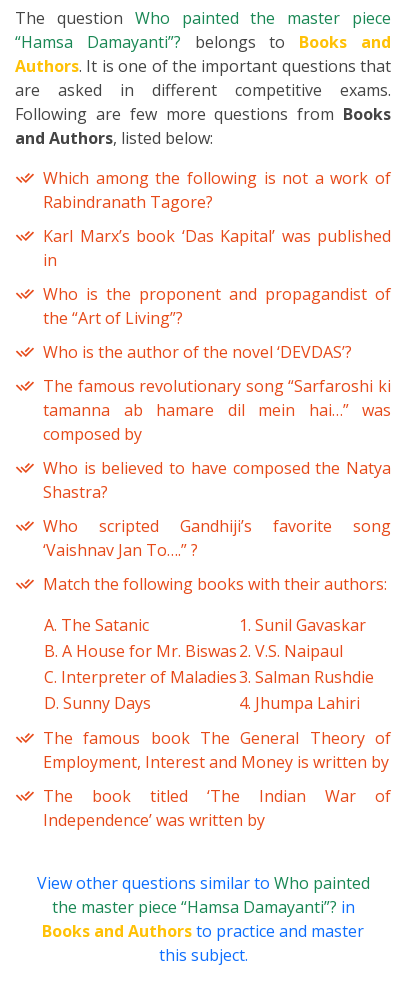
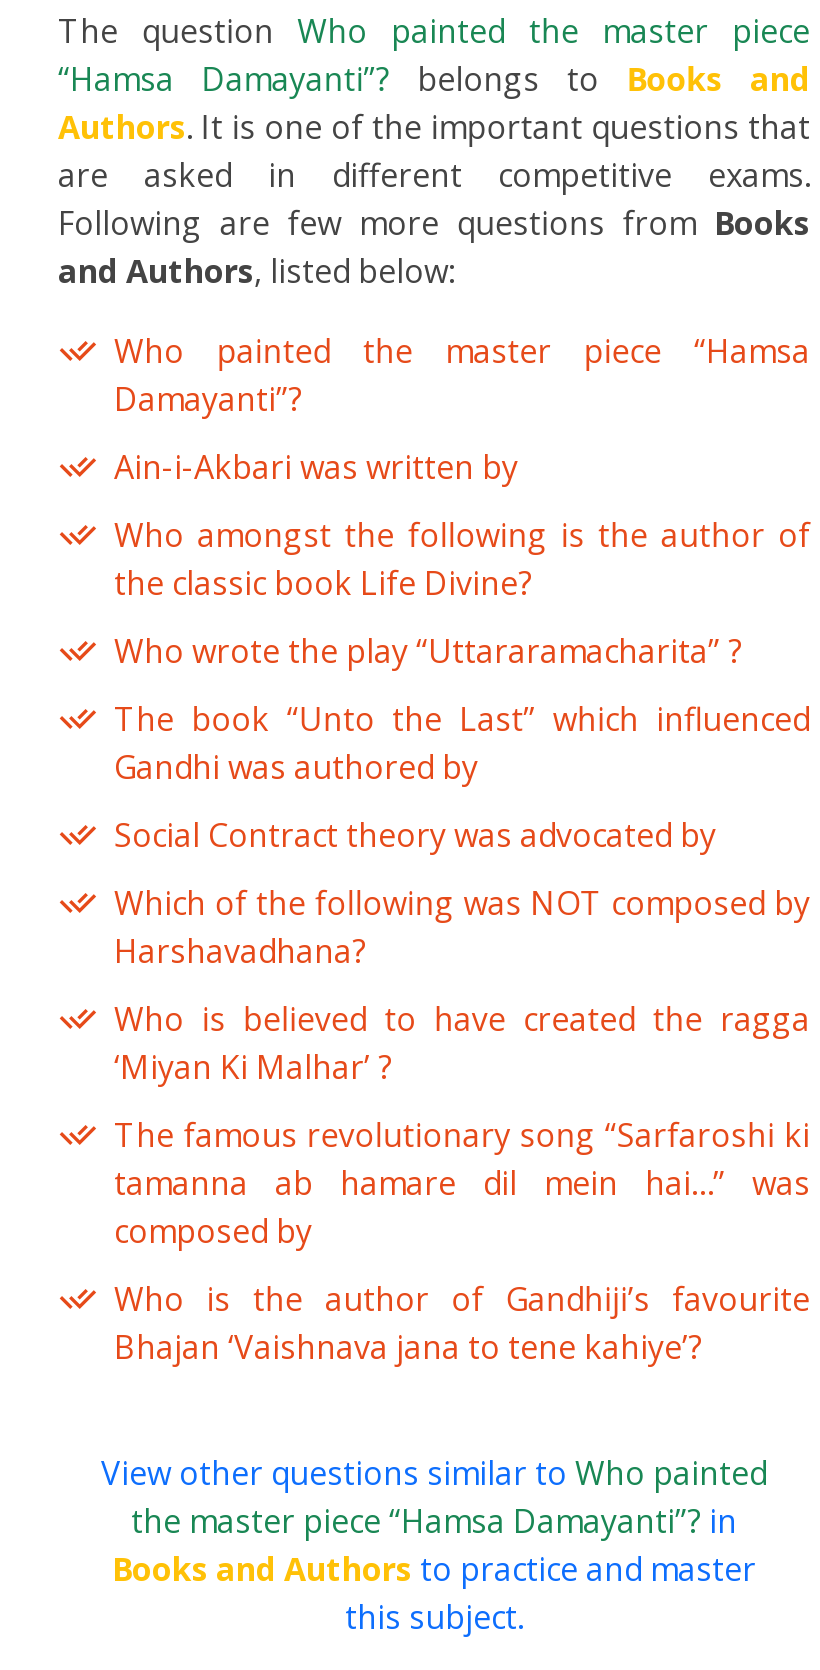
[43,167,391,363] Which among the following is not a work of | Rabindranath Tagore? | Karl Marx’s book ‘Das Kapital’ was published | in | Who is the proponent and propagandist of | the “Art of Living”? | Who is the author of the novel ‘DEVDAS’? -> [114,330,810,1090] Who painted the master piece “Hamsa | Damayanti”? | Ain-i-Akbari was written by | Who amongst the following is the author of | the classic book Life Divine? | Who wrote the play “Uttararamacharita” ? | The book “Unto the Last” which influenced | Gandhi was authored by | Social Contract theory was advocated by | Which of the following was NOT composed by | Harshavadhana? | Who is believed to have created the ragga | ‘Miyan Ki Malhar’ ?
moved [43,375,391,445] -> [114,1114,810,1254]: The famous revolutionary song “Sarfaroshi ki | tamanna ab hamare dil mein hai…” was | composed by
[43,457,391,831] Who is believed to have composed the Natya | Shastra? | Who scripted Gandhiji’s favorite song | ‘Vaishnav Jan To….” ? | Match the following books with their authors: | A. The Satanic | 1. Sunil Gavaskar | B. A House for Mr. Biswas 2. V.S. Naipaul | C. Interpreter of Maladies 3. Salman Rushdie | D. Sunny Days | 4. Jhumpa Lahiri | The famous book The General Theory of | Employment, Interest and Money is written by | The book titled ‘The Indian War of | Independence’ was written by -> [114,1278,810,1370] Who is the author of Gandhiji’s favourite | Bhajan ‘Vaishnava jana to tene kahiye’?

